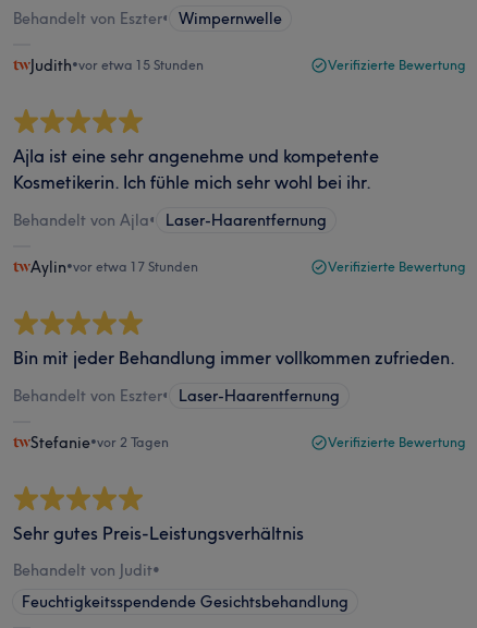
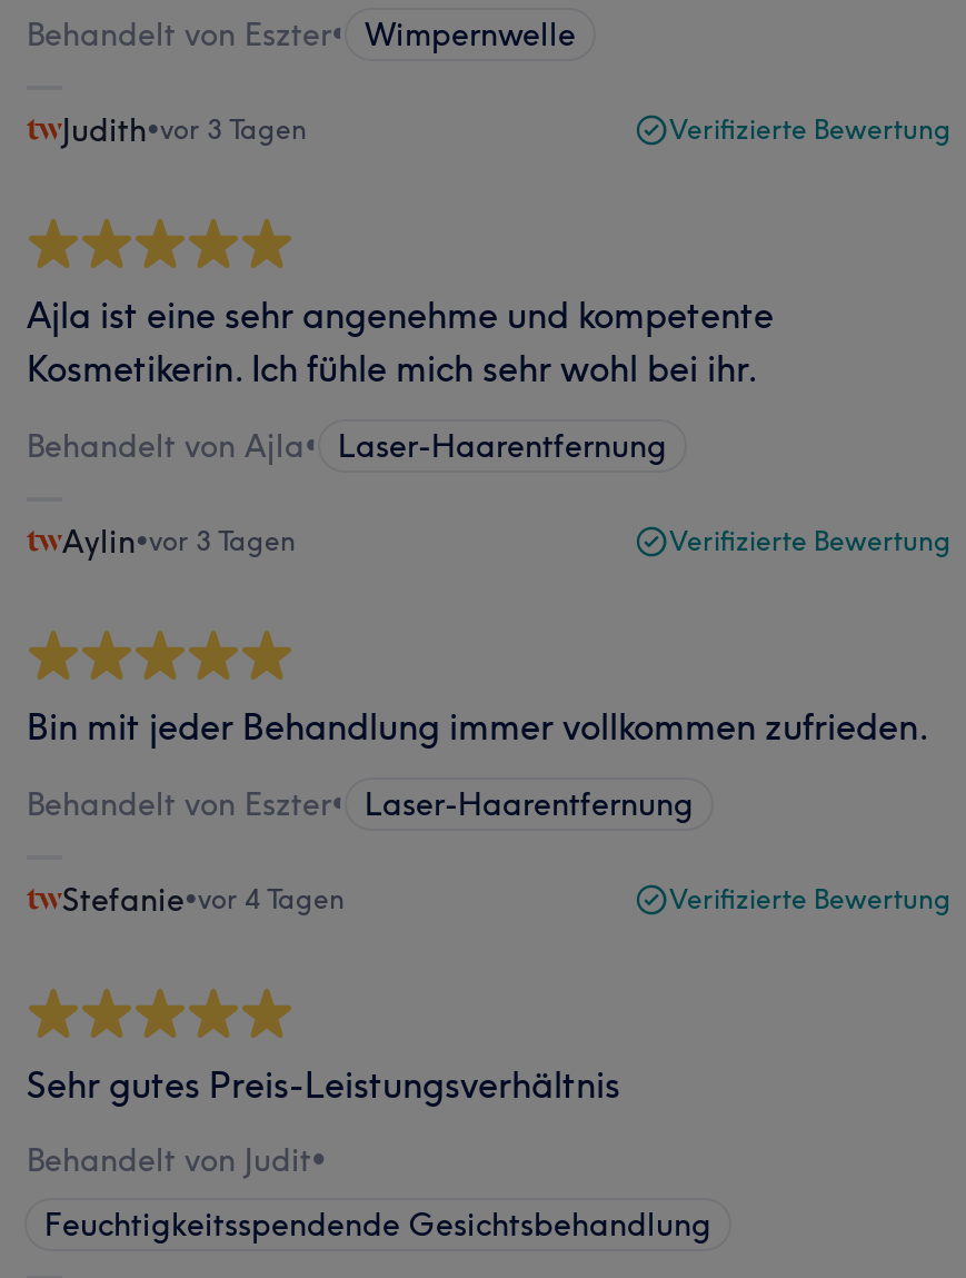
[30,56,204,75] Judith•vor etwa 15 Stunden -> [62,110,307,150] Judith•vor 3 Tagen
[30,257,198,277] Aylin•vor etwa 17 Stunden -> [62,522,296,562] Aylin•vor 3 Tagen
[30,433,169,452] Stefanie•vor 2 Tagen -> [62,880,345,920] Stefanie•vor 4 Tagen

